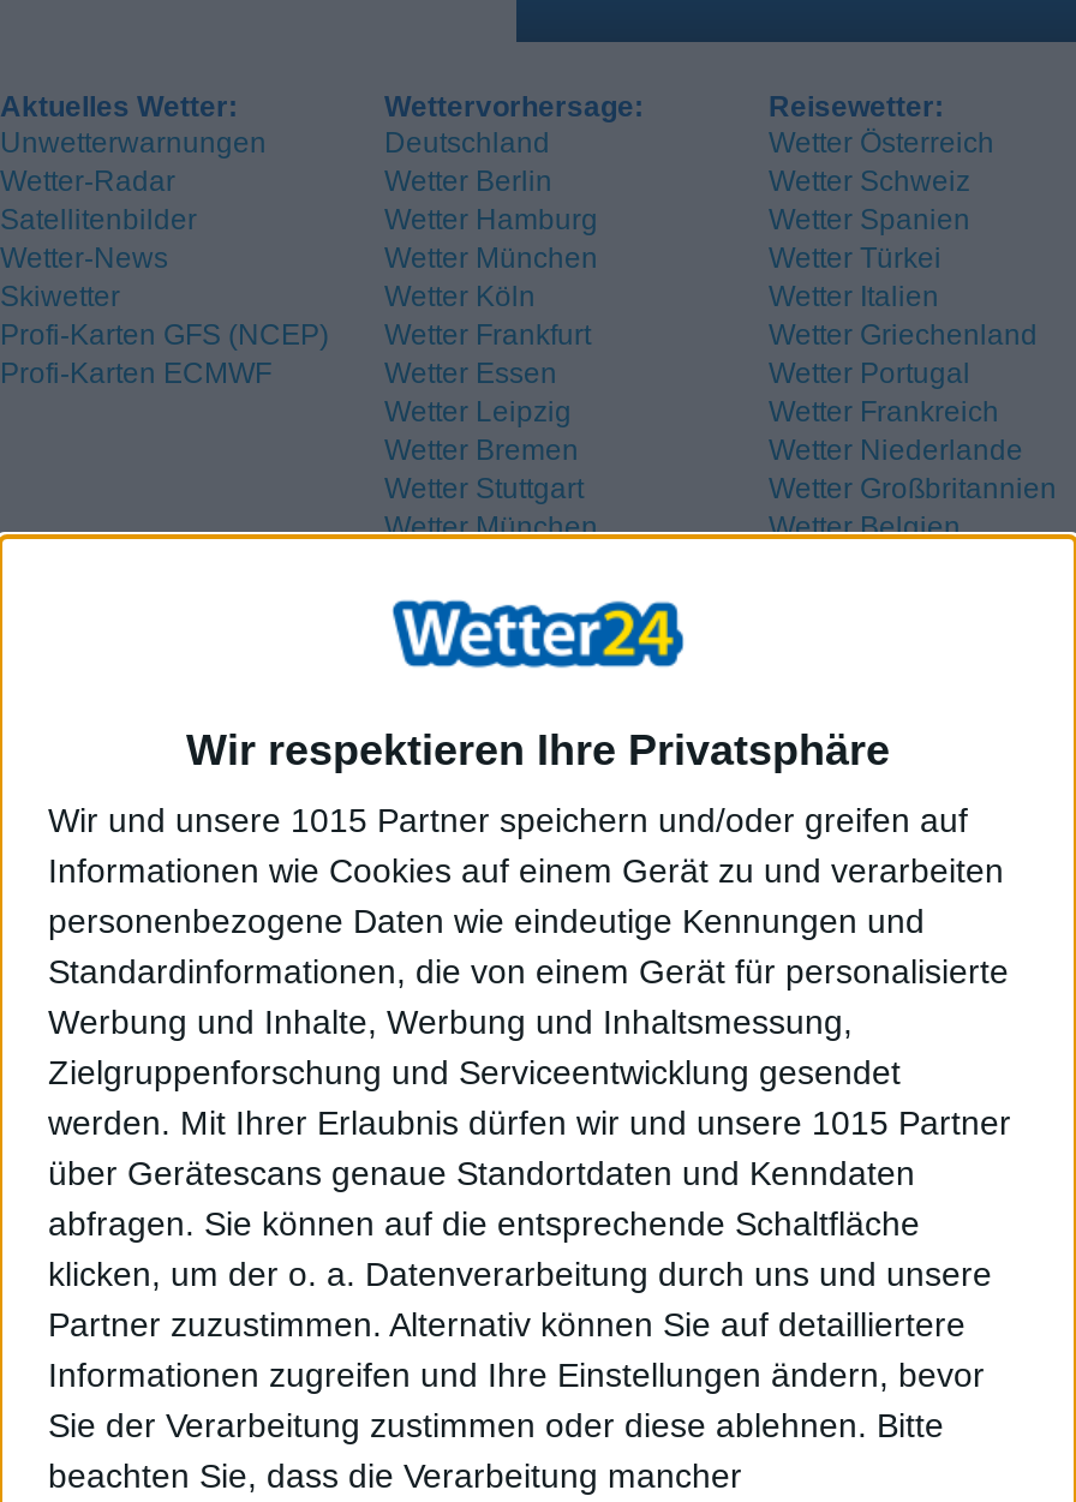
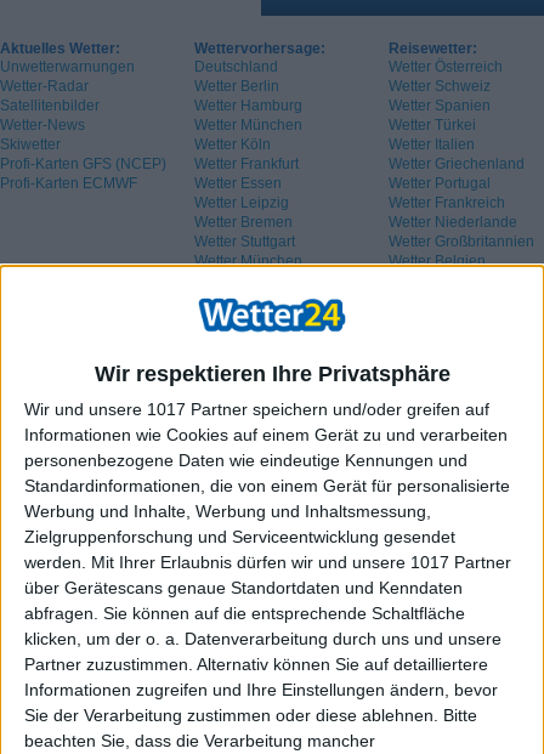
[48,800,968,838] Wir und unsere 1015 Partner speichern und/oder greifen auf -> [24,399,489,418] Wir und unsere 1017 Partner speichern und/oder greifen auf
[48,1102,1011,1141] werden. Mit Ihrer Erlaubnis dürfen wir und unsere 1015 Partner -> [24,552,511,571] werden. Mit Ihrer Erlaubnis dürfen wir und unsere 1017 Partner

